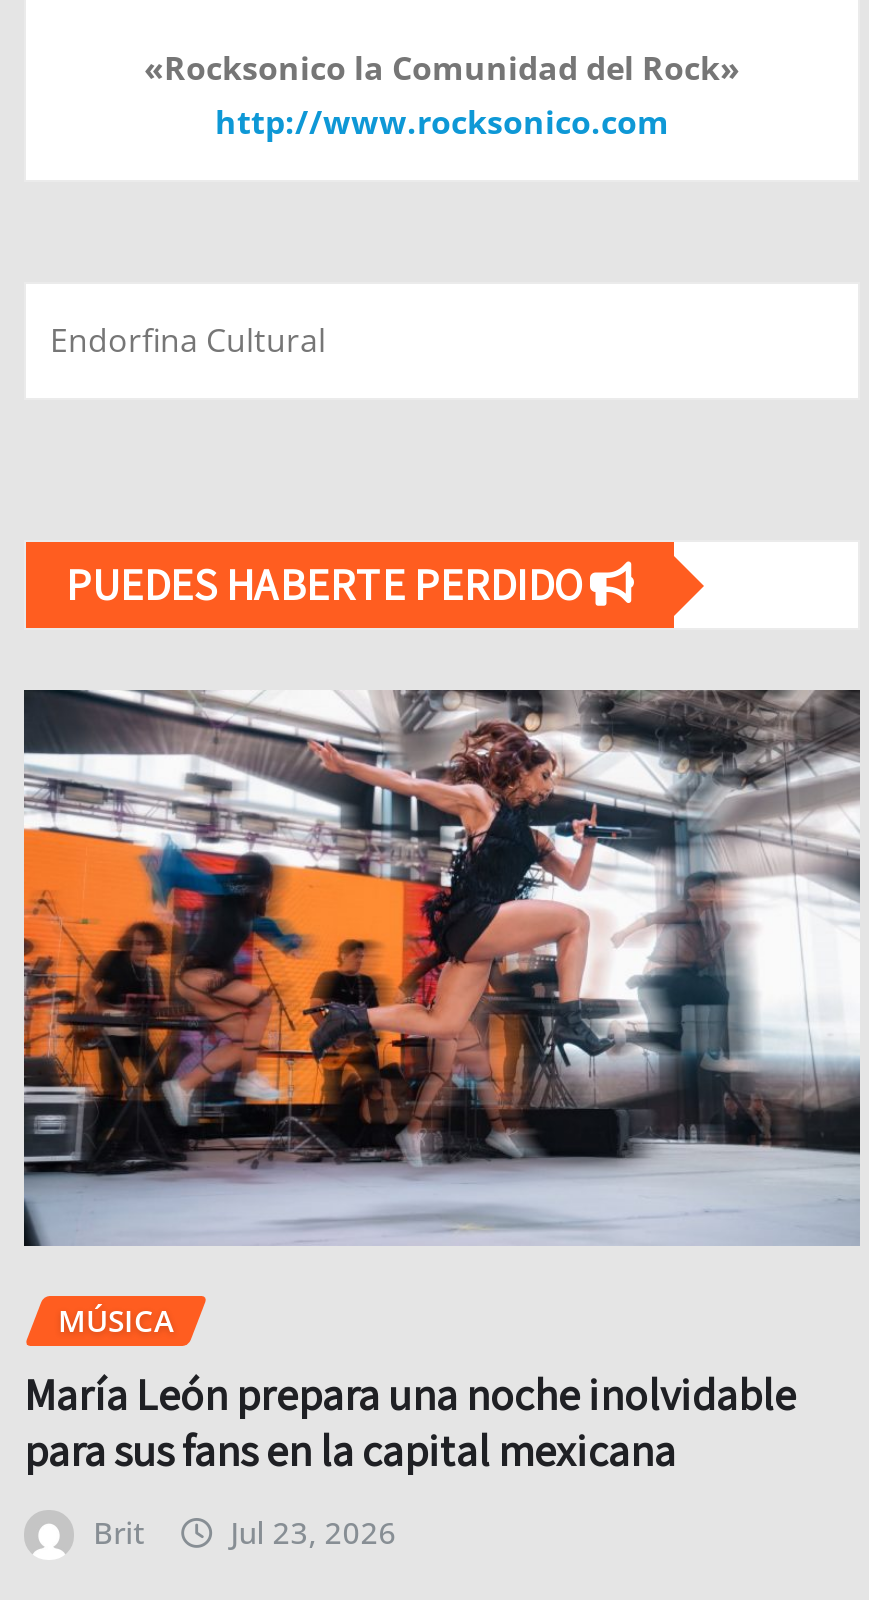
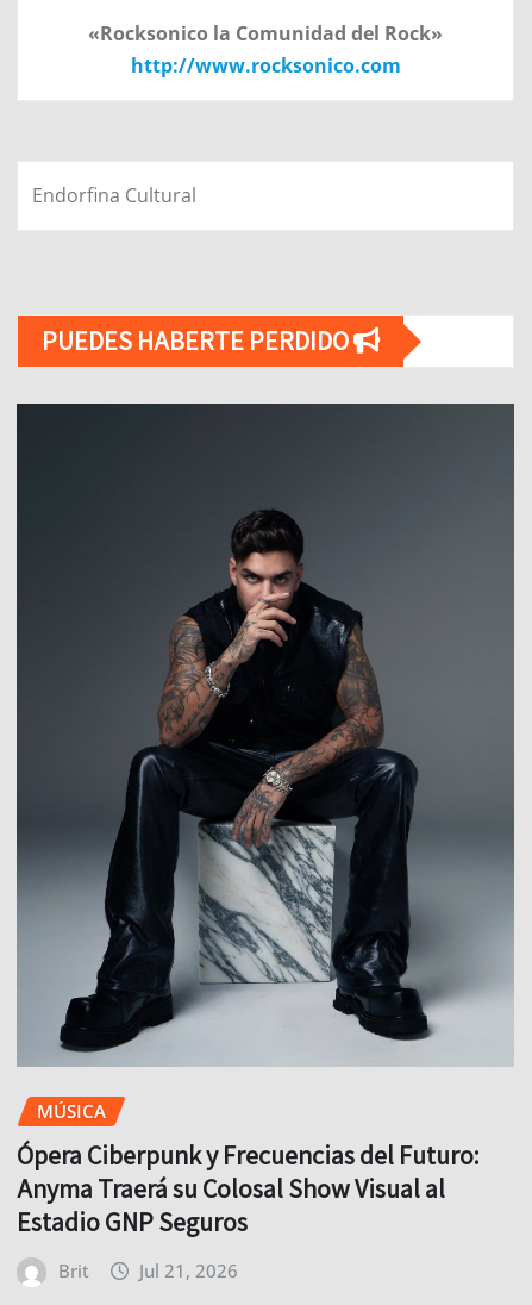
[22,690,860,1246] [image] -> [15,402,515,1066] [image]
[24,1366,796,1478] María León prepara una noche inolvidable | para sus fans en la capital mexicana -> [17,1138,480,1238] Ópera Ciberpunk y Frecuencias del Futuro: | Anyma Traerá su Colosal Show Visual al | Estadio GNP Seguros
[230,1512,396,1552] Jul 23, 2026 -> [139,1259,238,1282] Jul 21, 2026

